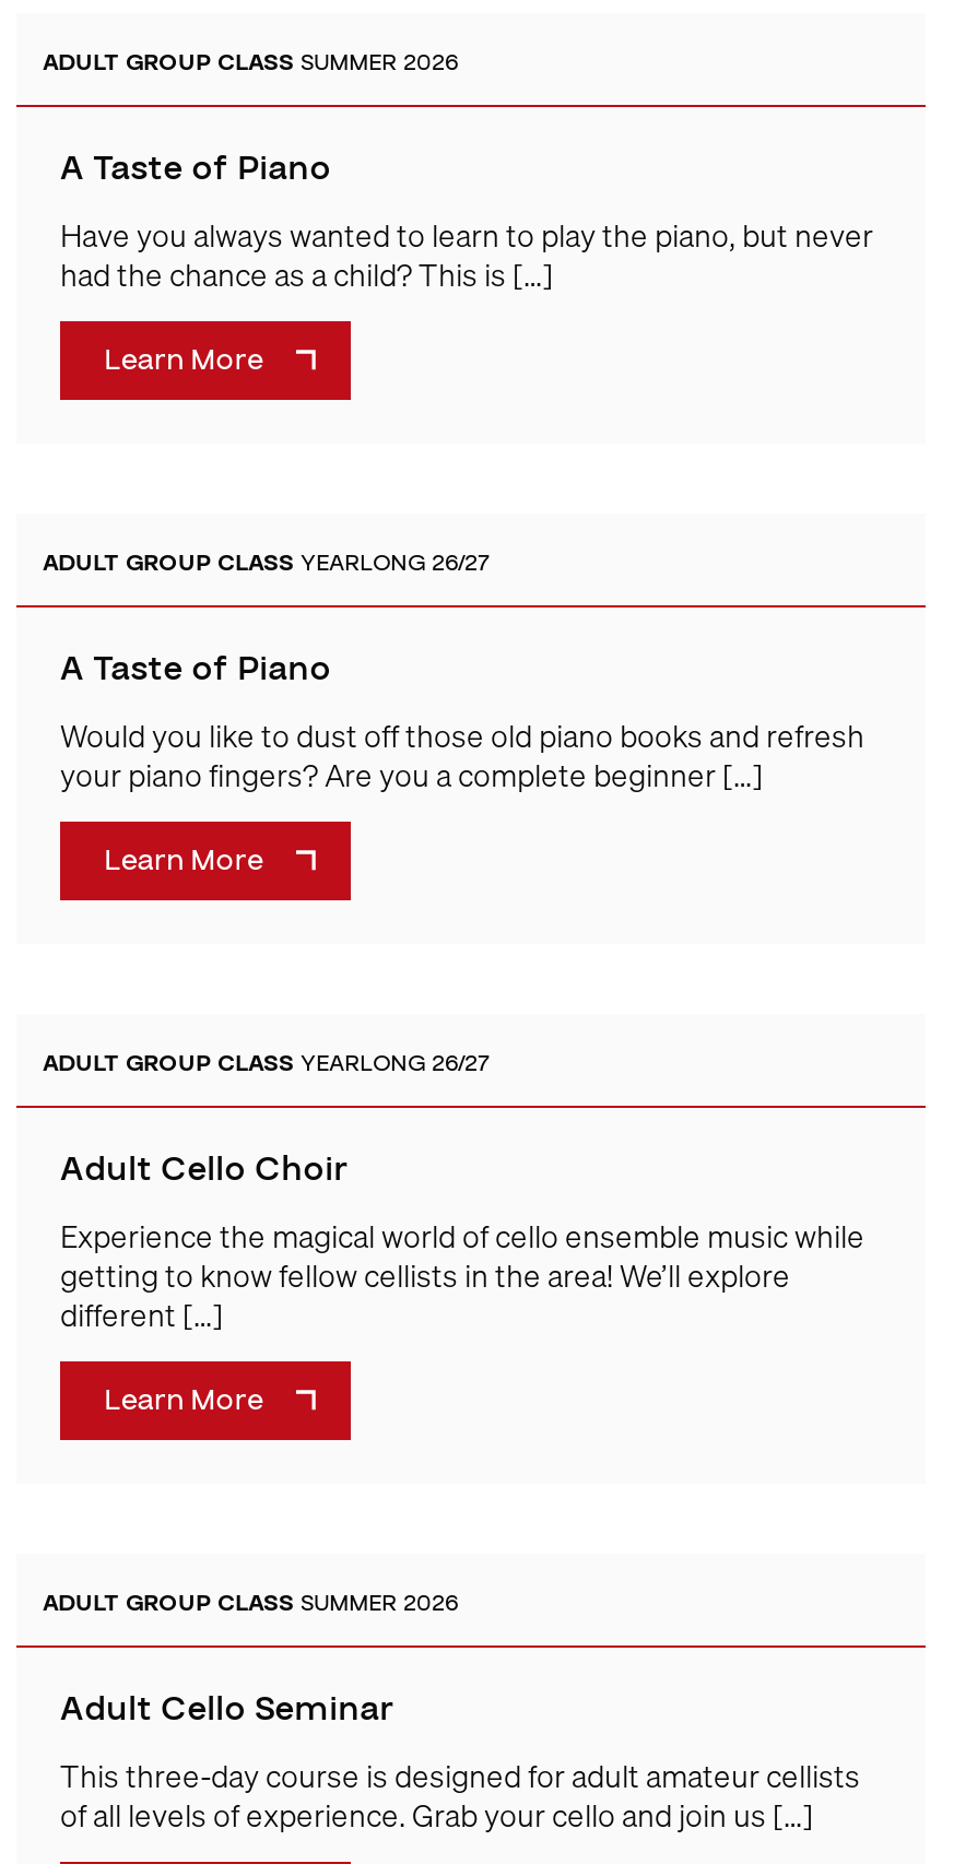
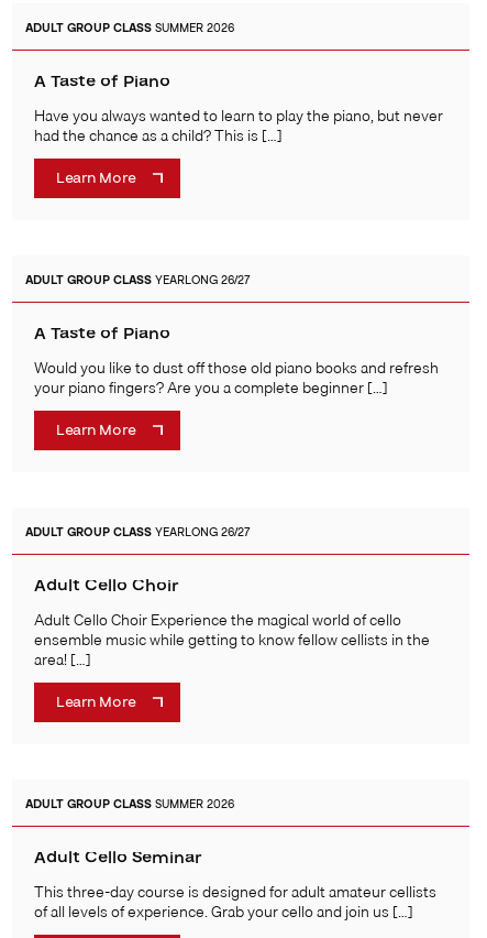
[60,1212,864,1339] Experience the magical world of cello ensemble music while | getting to know fellow cellists in the area! We’ll explore | different […] -> [34,607,430,671] Adult Cello Choir Experience the magical world of cello | ensemble music while getting to know fellow cellists in the | area! […]

